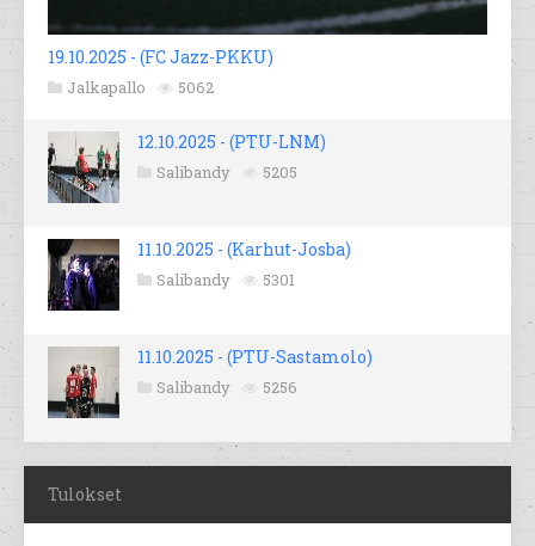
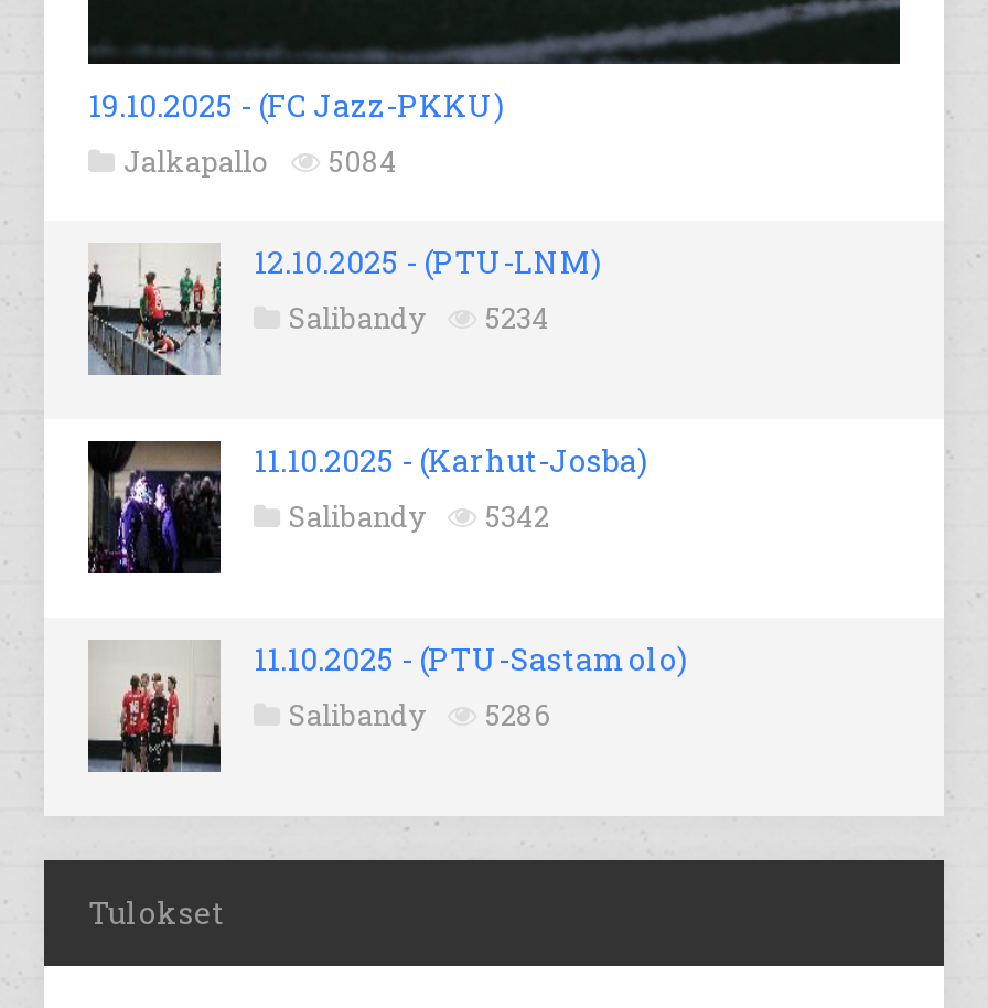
[67,77,214,98] Jalkapallo 5062 -> [123,142,397,182] Jalkapallo 5084
[156,162,297,183] Salibandy 5205 -> [289,298,549,338] Salibandy 5234
[156,269,295,291] Salibandy 5301 -> [289,497,549,537] Salibandy 5342
[156,377,297,398] Salibandy 5256 -> [289,695,551,735] Salibandy 5286

